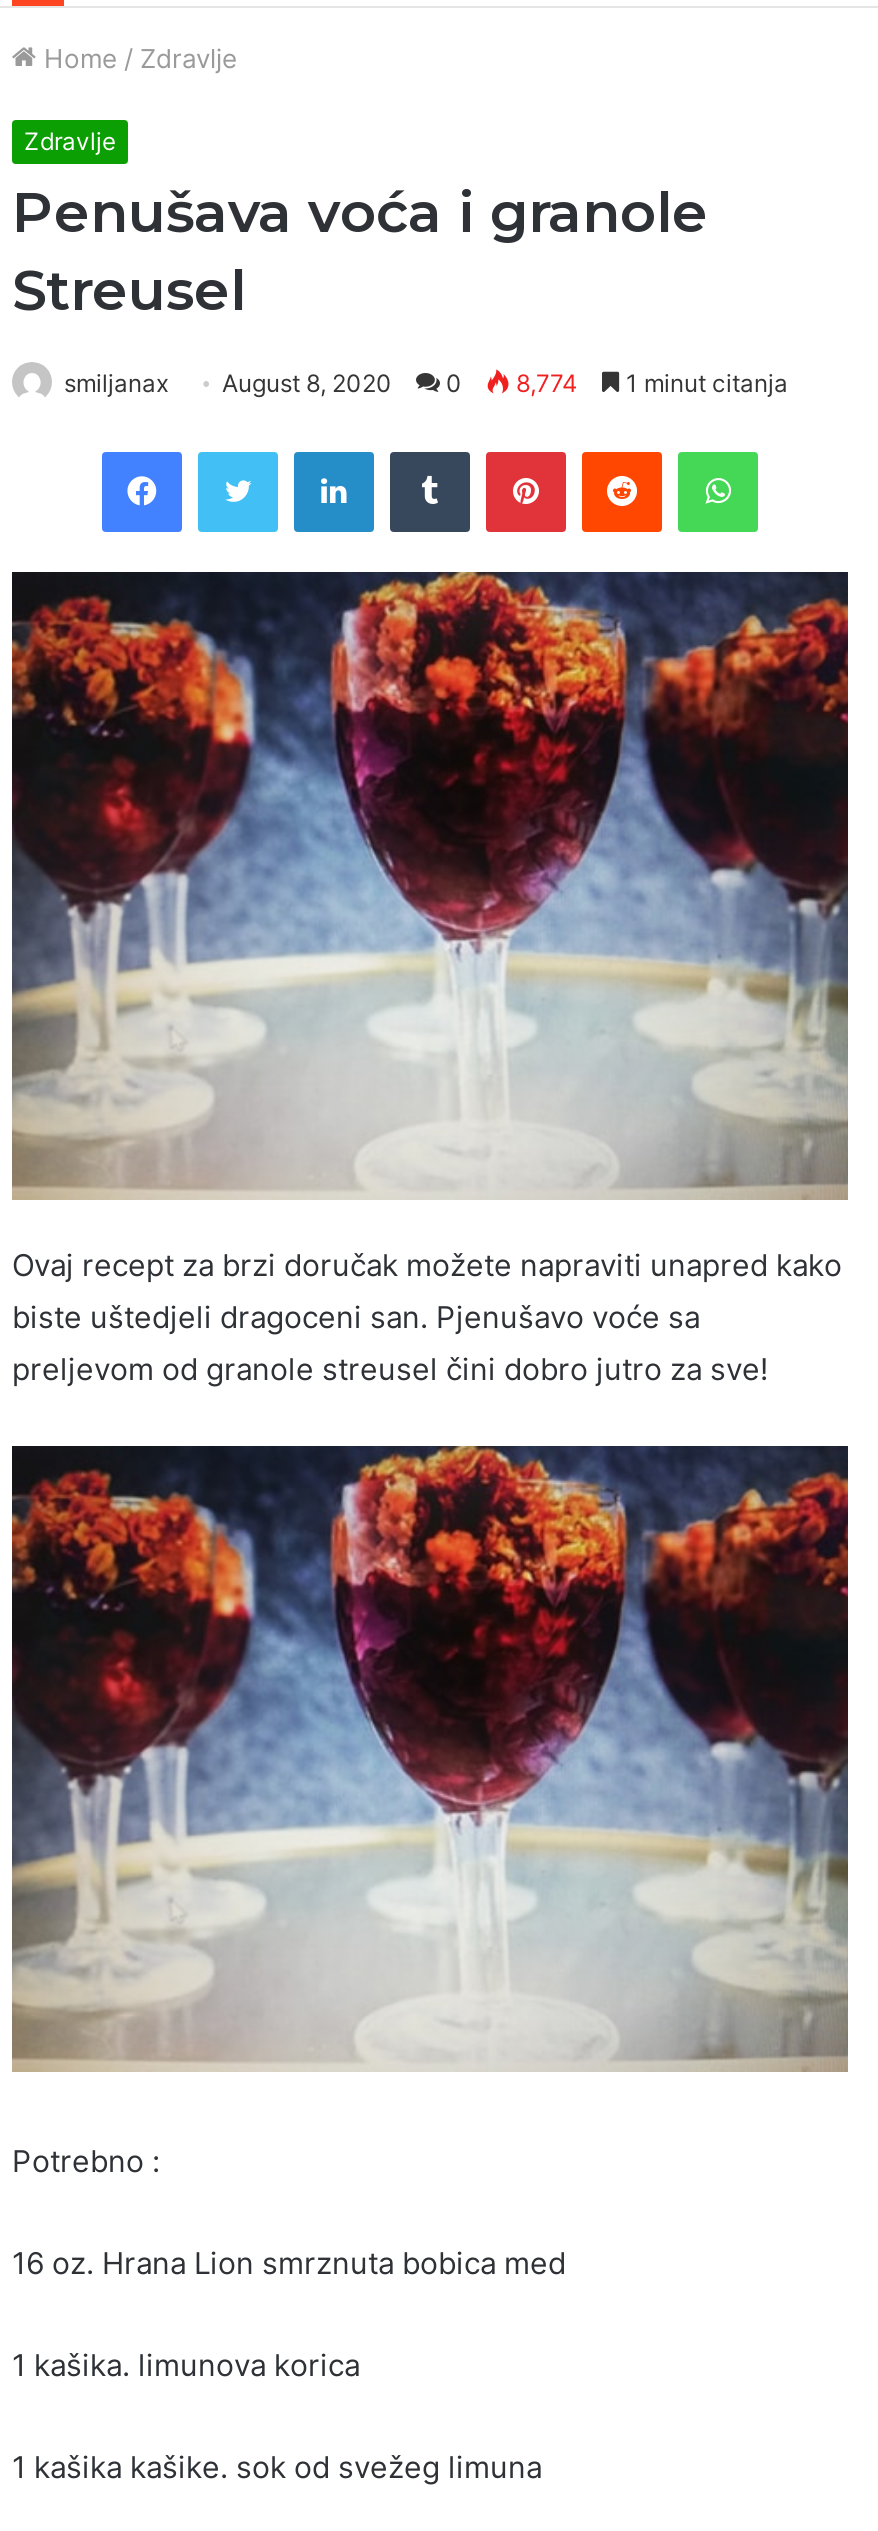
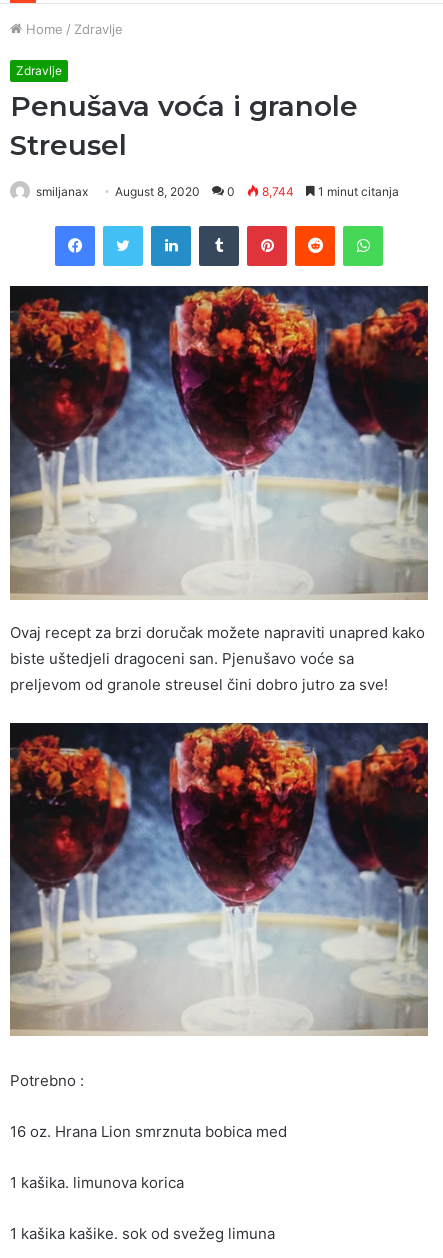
[64,369,788,399] smiljanax August 8, 2020 0 8,774 1 minut citanja -> [36,184,399,199] smiljanax August 8, 2020 0 8,744 1 minut citanja

